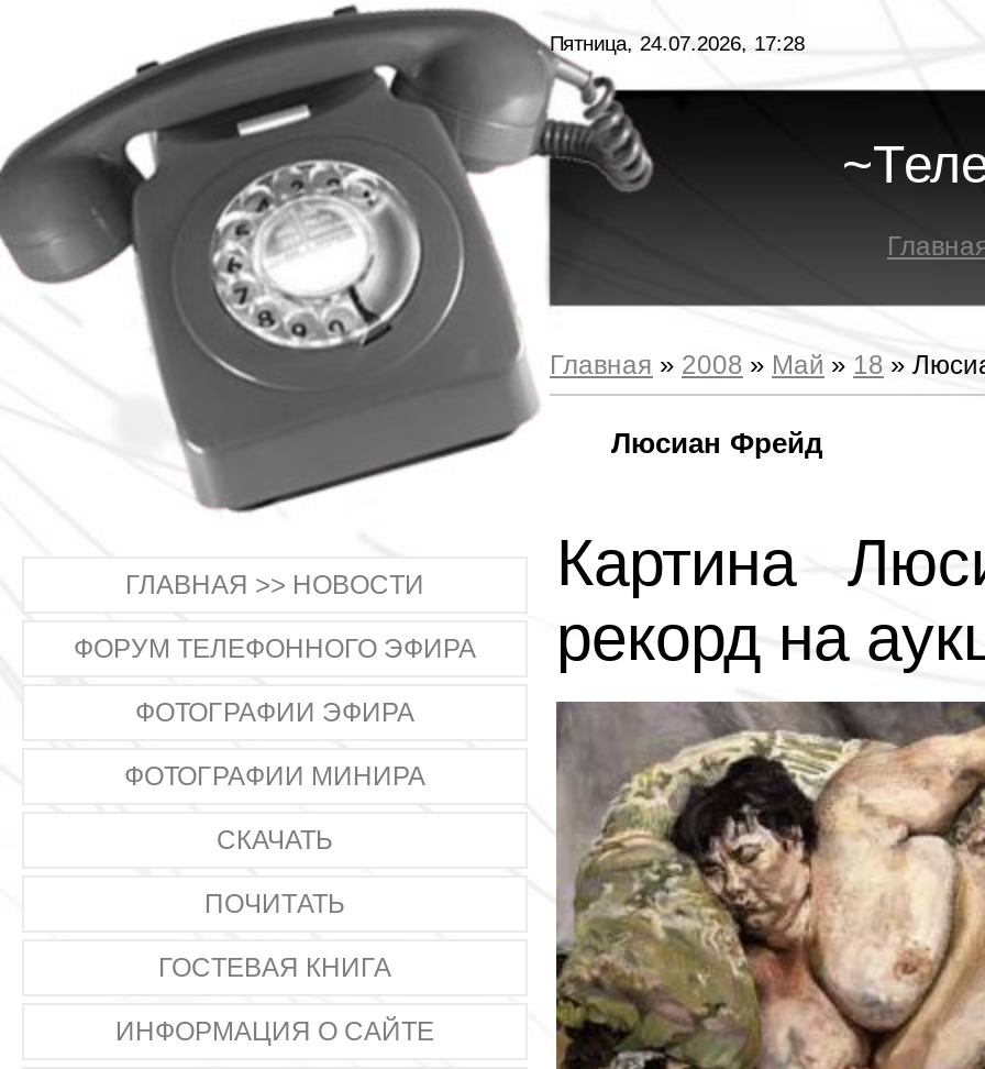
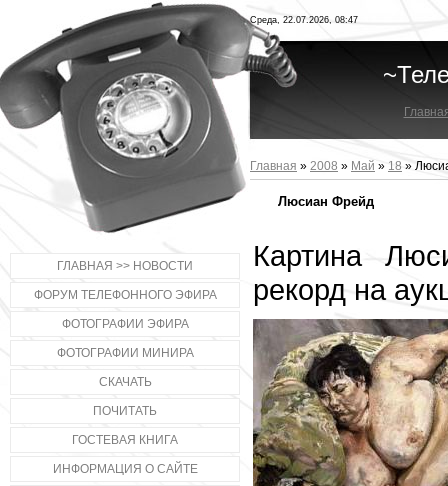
[550,33,805,55] Пятница, 24.07.2026, 17:28 -> [250,15,358,25] Среда, 22.07.2026, 08:47

